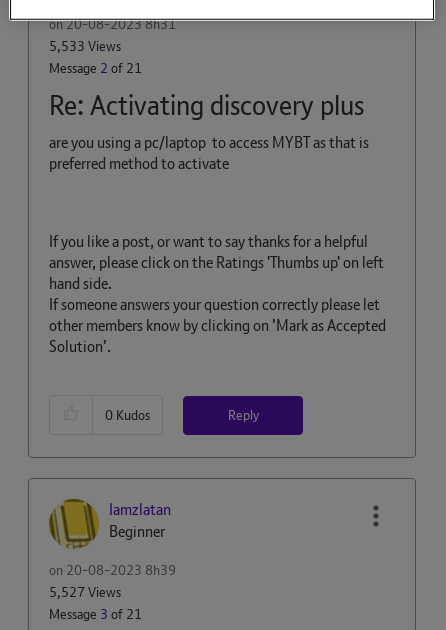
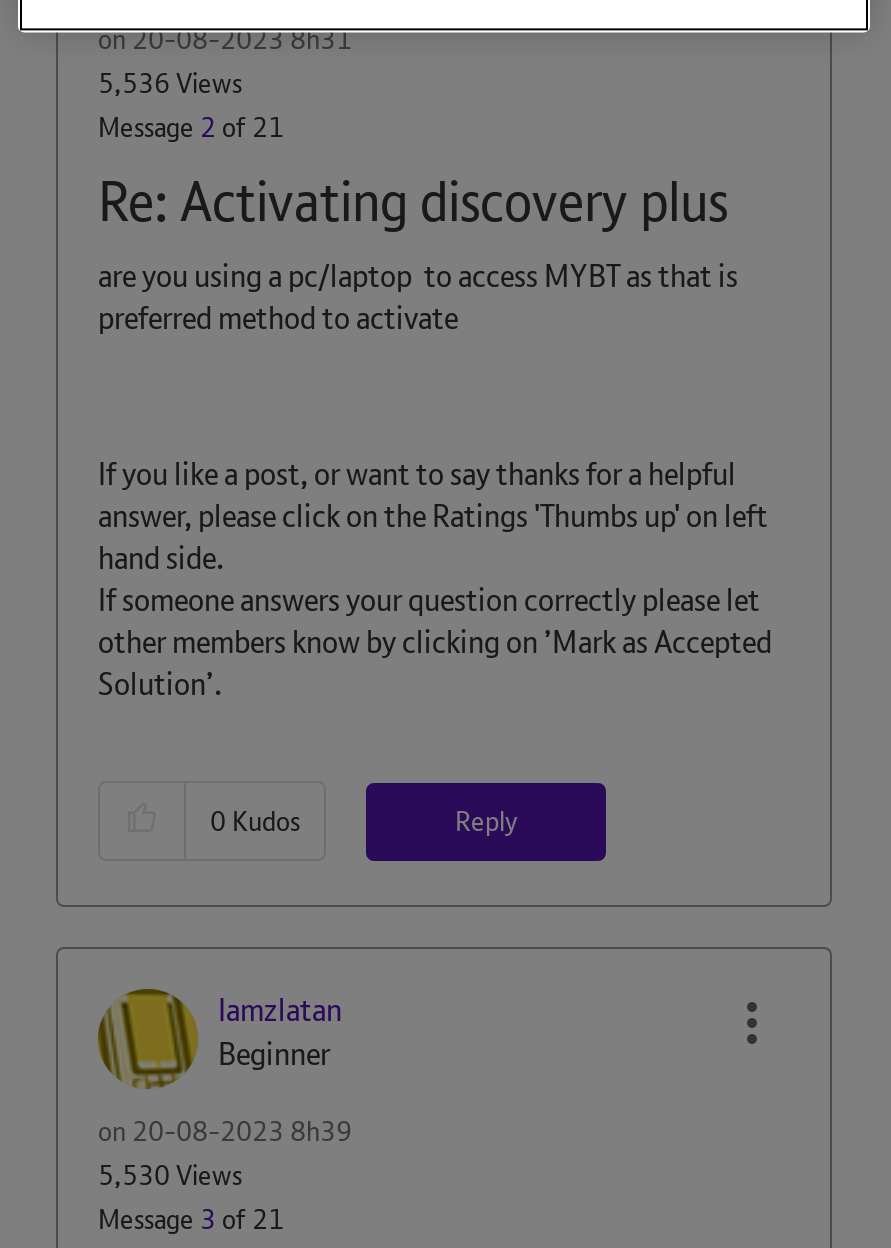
[49,36,121,54] 5,533 Views -> [98,64,242,100] 5,536 Views
[49,583,121,601] 5,527 Views -> [98,1157,242,1193] 5,530 Views

